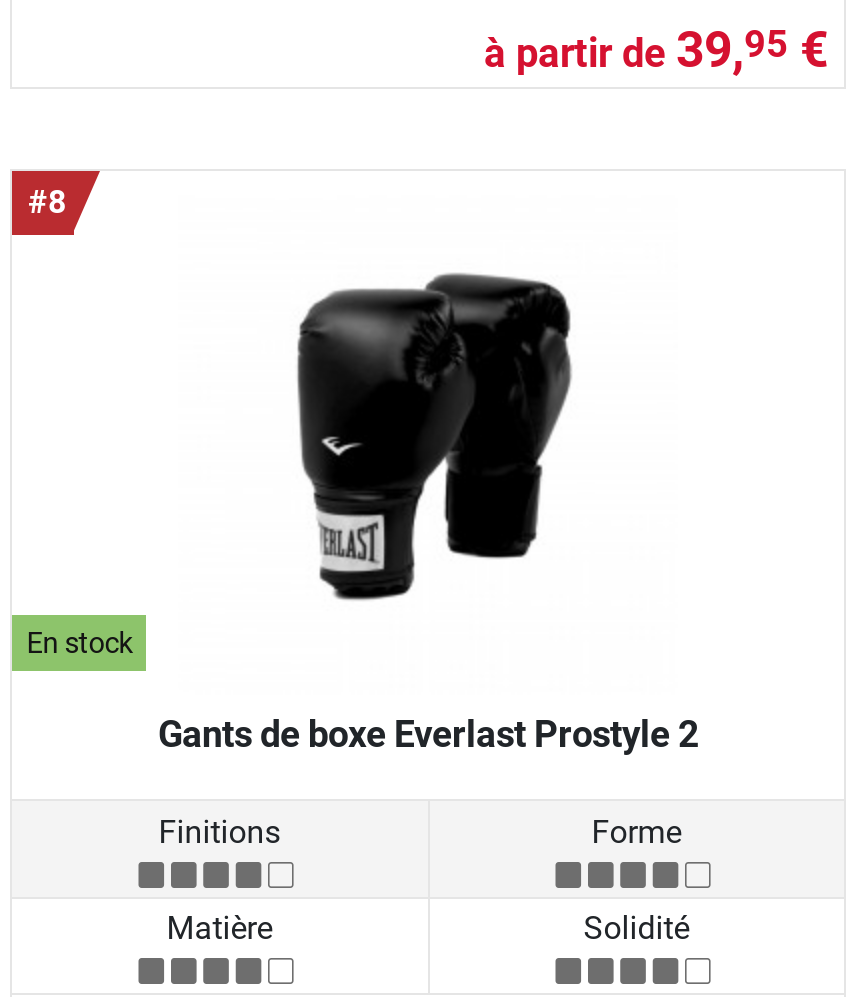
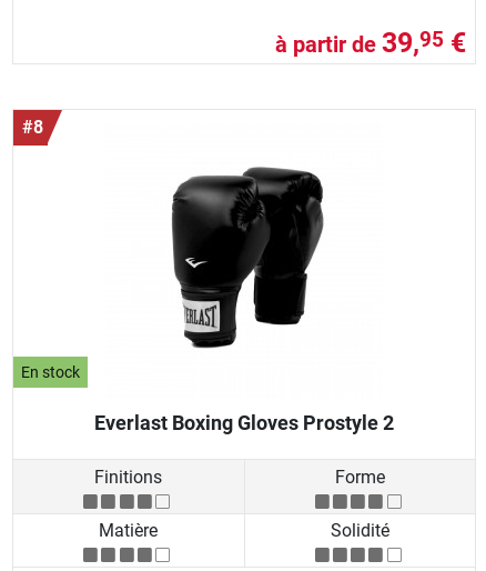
[158,714,698,756] Gants de boxe Everlast Prostyle 2 -> [94,411,394,435] Everlast Boxing Gloves Prostyle 2

